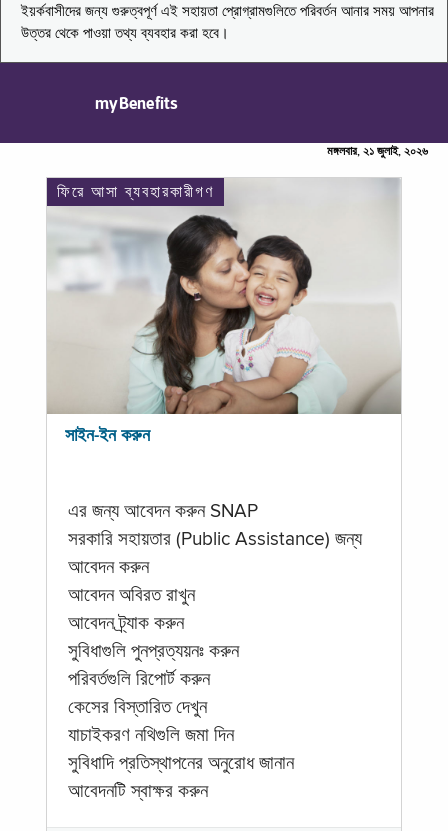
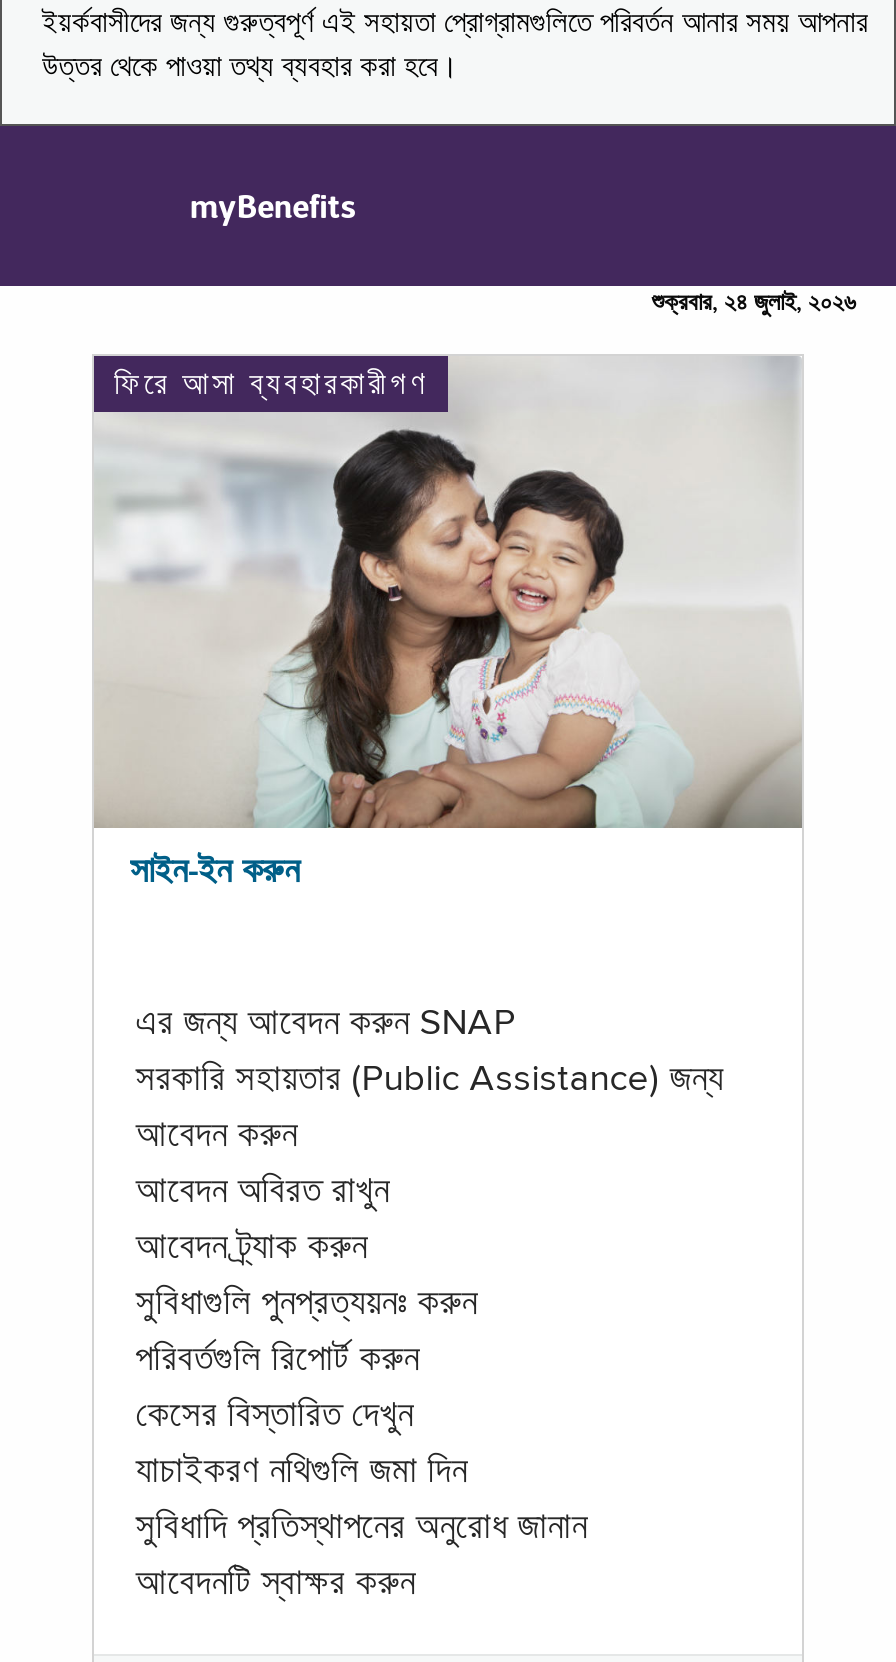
[327,146,428,158] মঙ্গলবার, ২১ জুলাই, ২০২৬ -> [652,292,856,316] শুক্রবার, ২৪ জুলাই, ২০২৬

